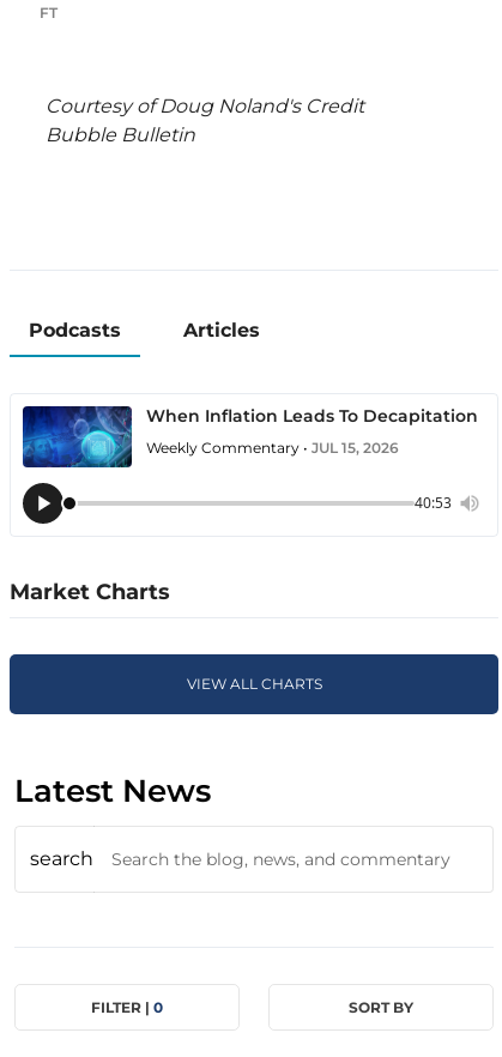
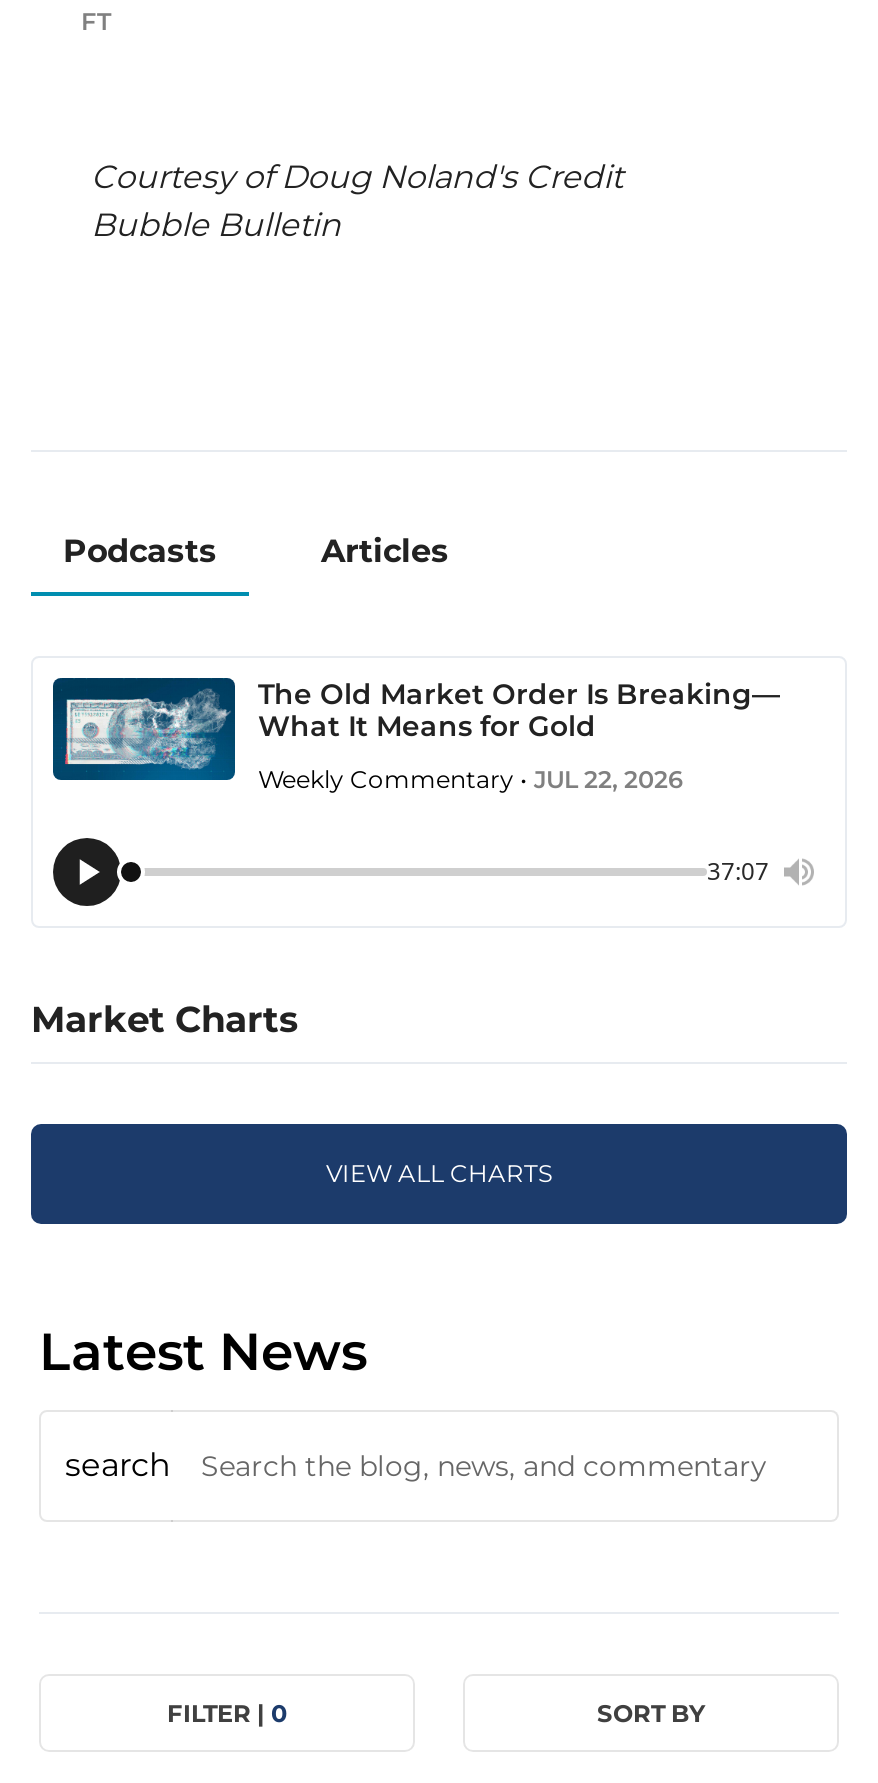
[23,405,477,467] [image] | When Inflation Leads To Decapitation -> [53,676,780,780] [image] | The Old Market Order Is Breaking— | What It Means for Gold
[146,438,398,456] Weekly Commentary • JUL 15, 2026 -> [258,764,684,794] Weekly Commentary • JUL 22, 2026
[415,492,452,513] 40:53 -> [707,854,769,888] 37:07

